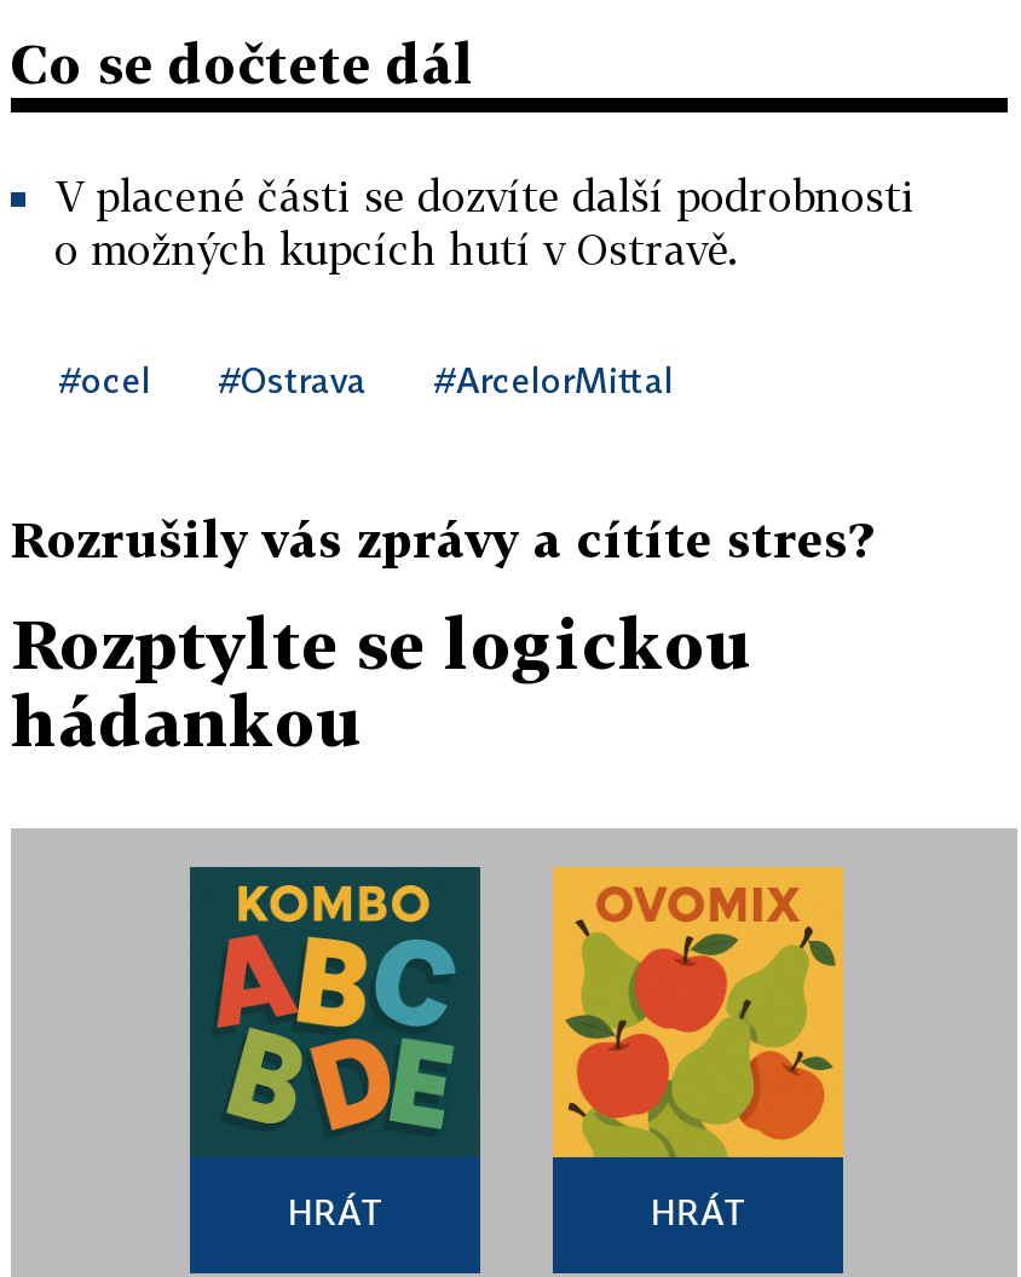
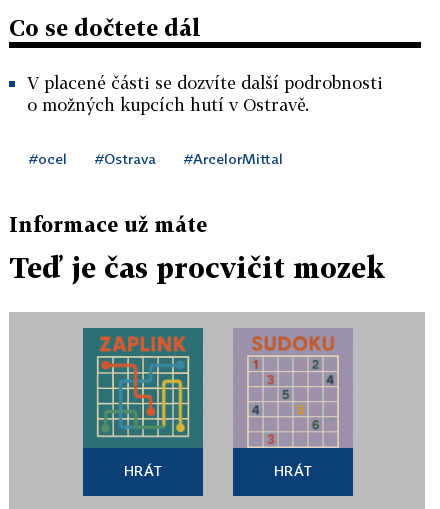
[11,509,872,567] Rozrušily vás zprávy a cítíte stres? -> [9,212,207,236] Informace už máte
[11,603,754,761] Rozptylte se logickou | hádankou -> [9,251,385,284] Teď je čas procvičit mozek
[192,869,478,1157] [image] -> [83,328,203,448] [image]
[550,865,846,1160] [image] -> [233,328,353,449] [image]

